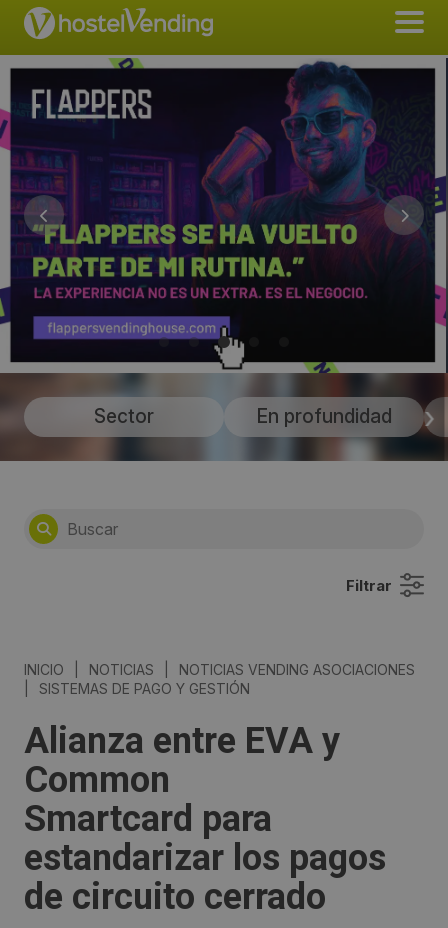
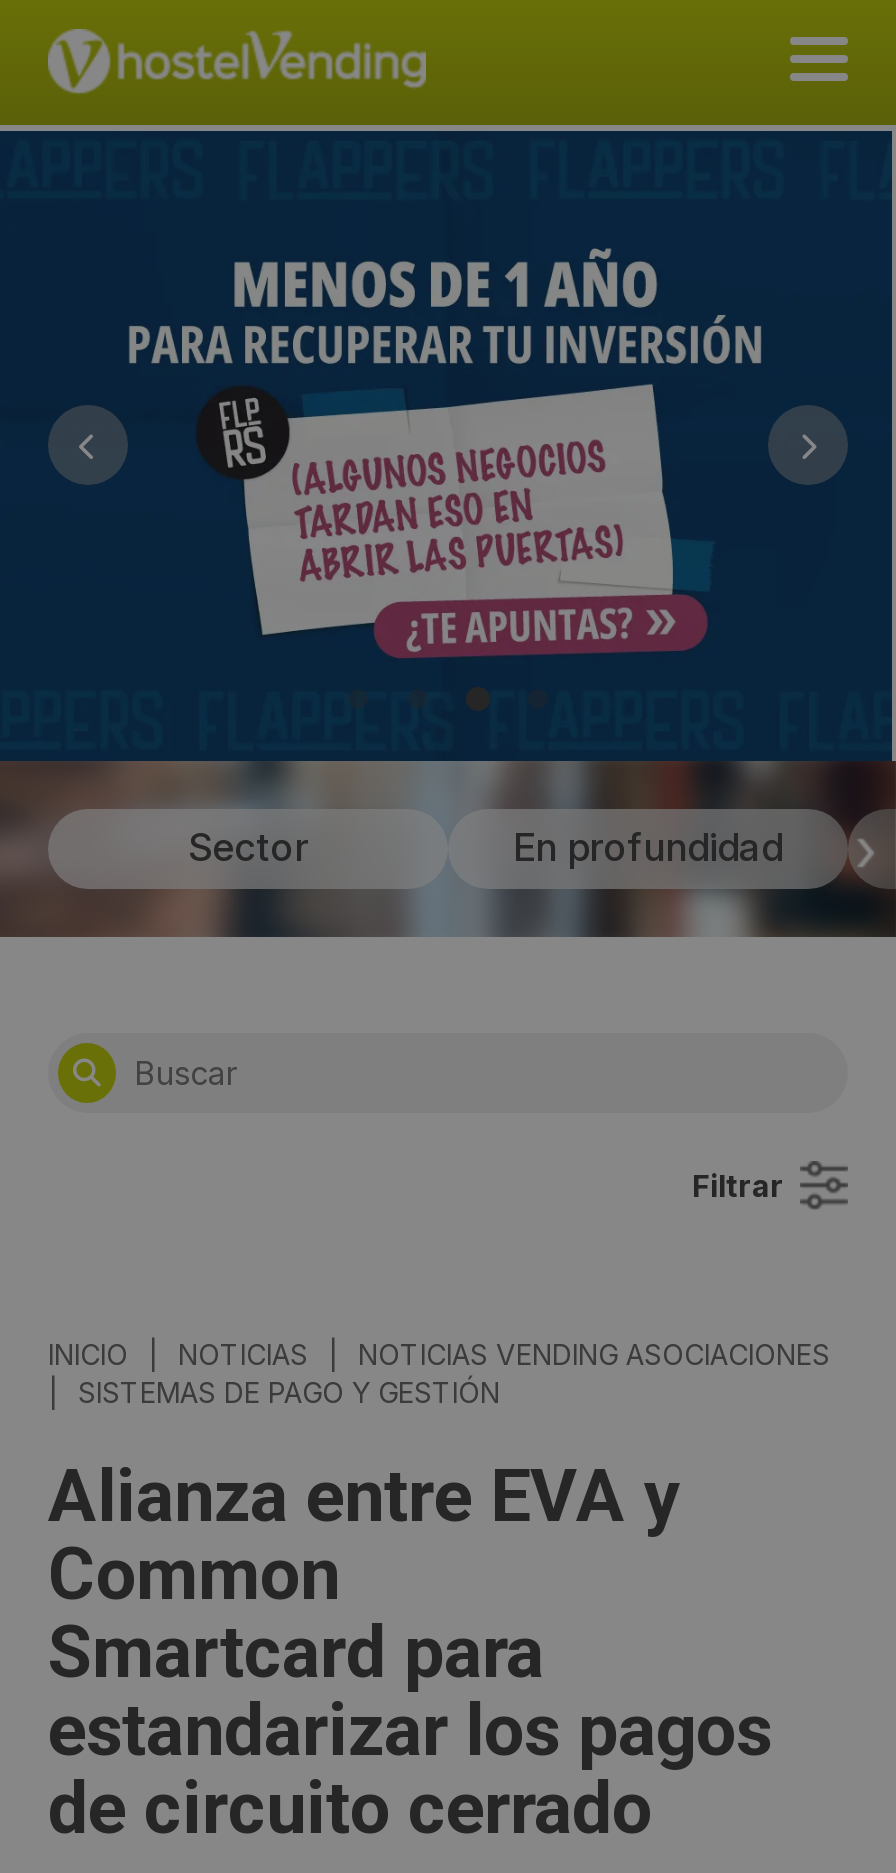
[3,58,445,437] [image] -> [6,129,890,887] [image]

